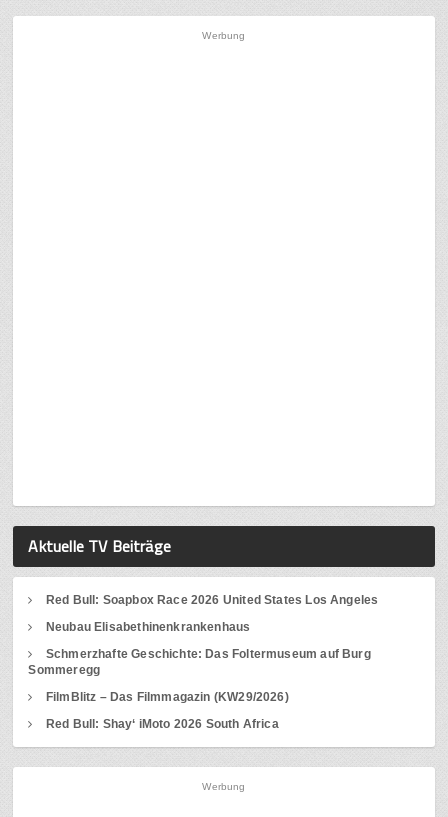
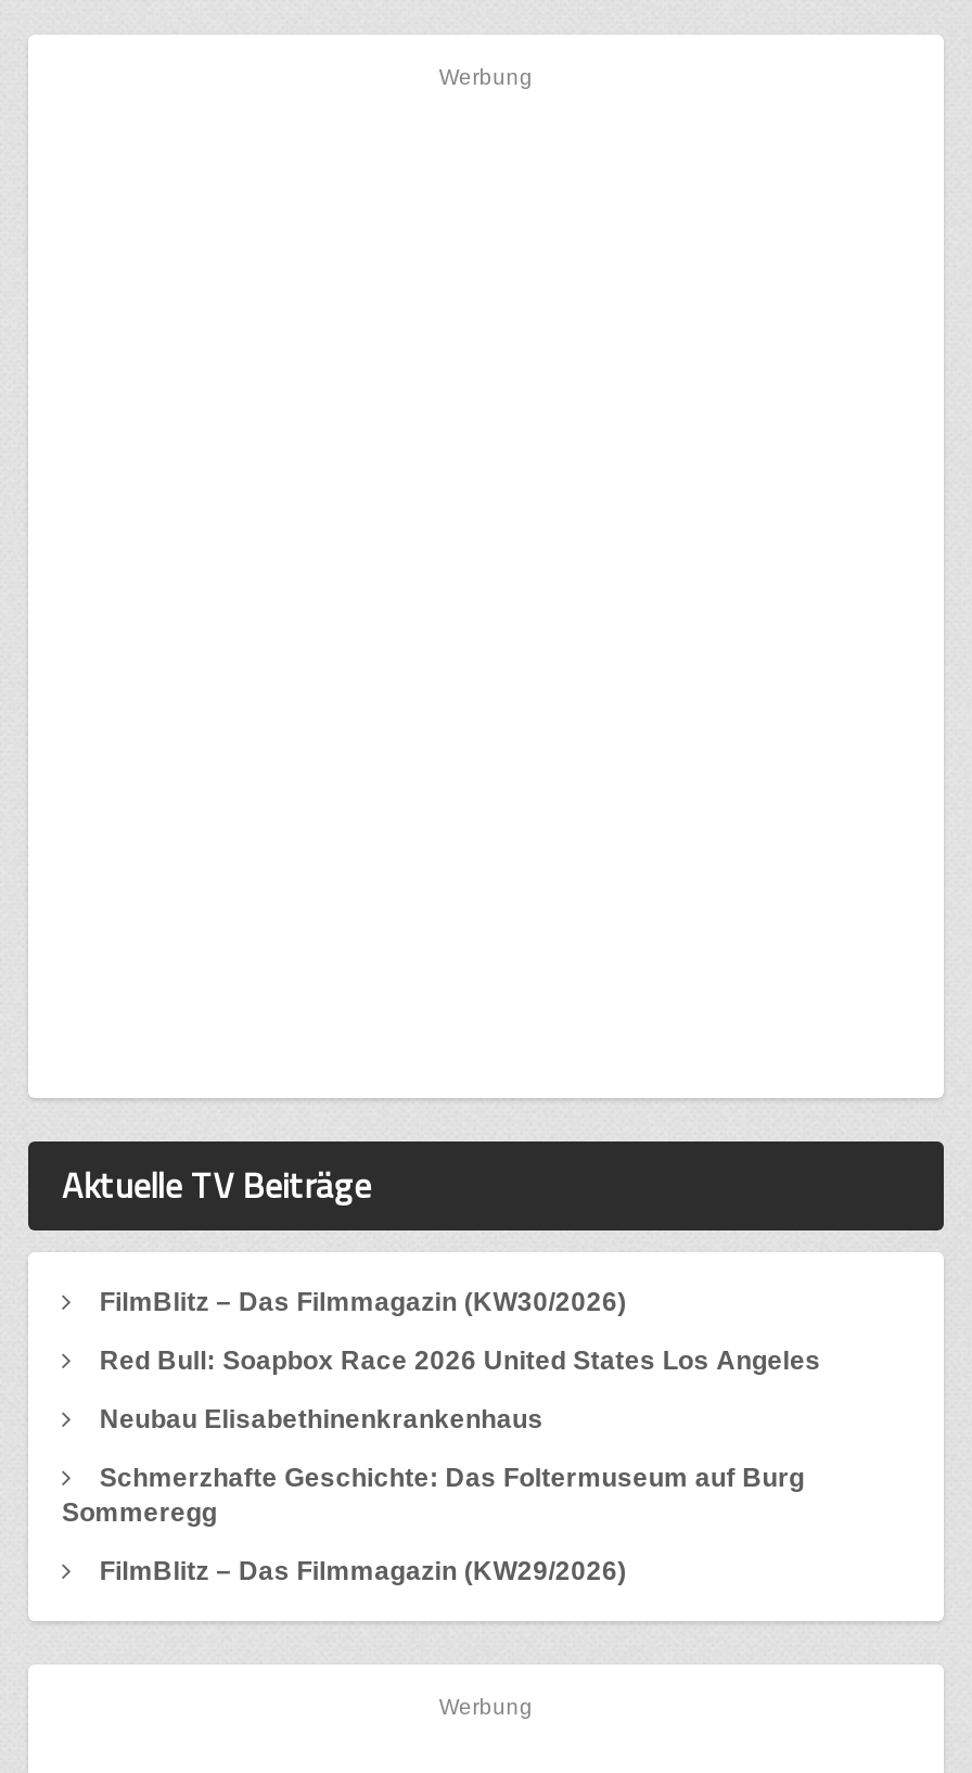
none -> [99,1288,627,1318] FilmBlitz – Das Filmmagazin (KW30/2026)
moved [28,593,378,704] -> [62,1347,821,1587]: Red Bull: Soapbox Race 2026 United States Los Angeles | Neubau Elisabethinenkrankenhaus | Schmerzhafte Geschichte: Das Foltermuseum auf Burg | Sommeregg | FilmBlitz – Das Filmmagazin (KW29/2026)
[46,717,279,731] Red Bull: Shay‘ iMoto 2026 South Africa -> none

